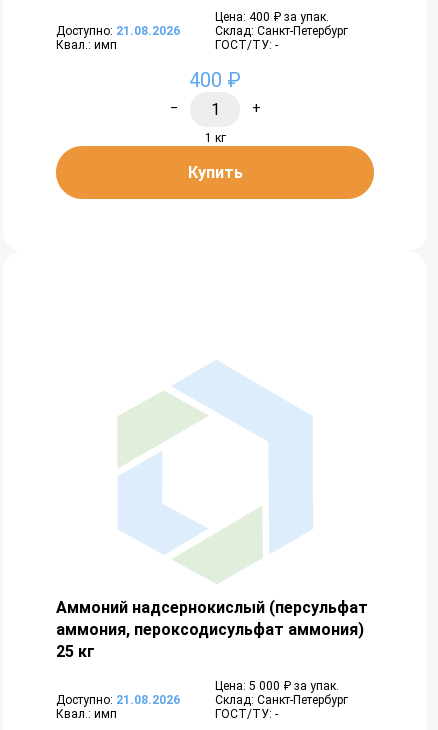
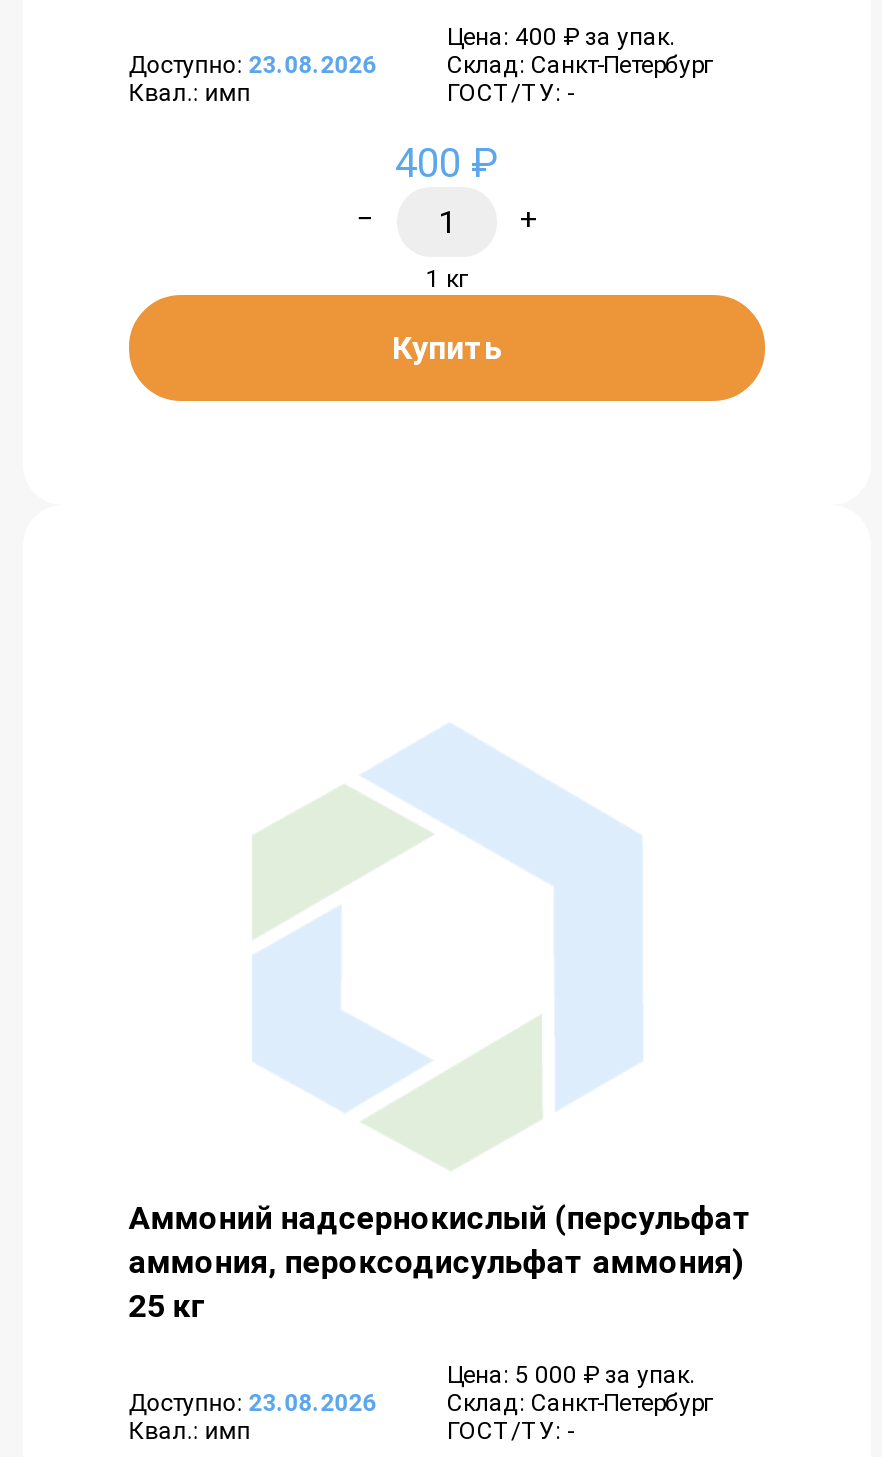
[56,23,180,37] Доступно: 21.08.2026 -> [129,50,377,78] Доступно: 23.08.2026
[56,693,180,707] Доступно: 21.08.2026 -> [129,1390,377,1418] Доступно: 23.08.2026

